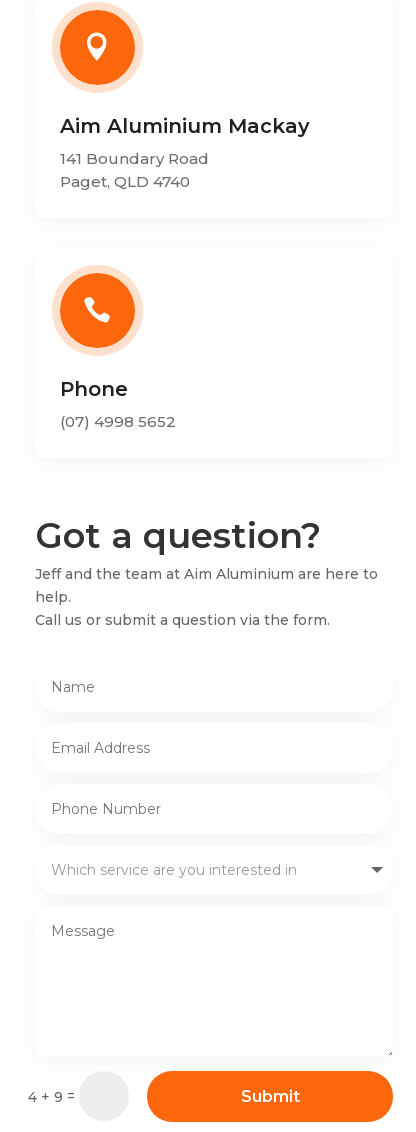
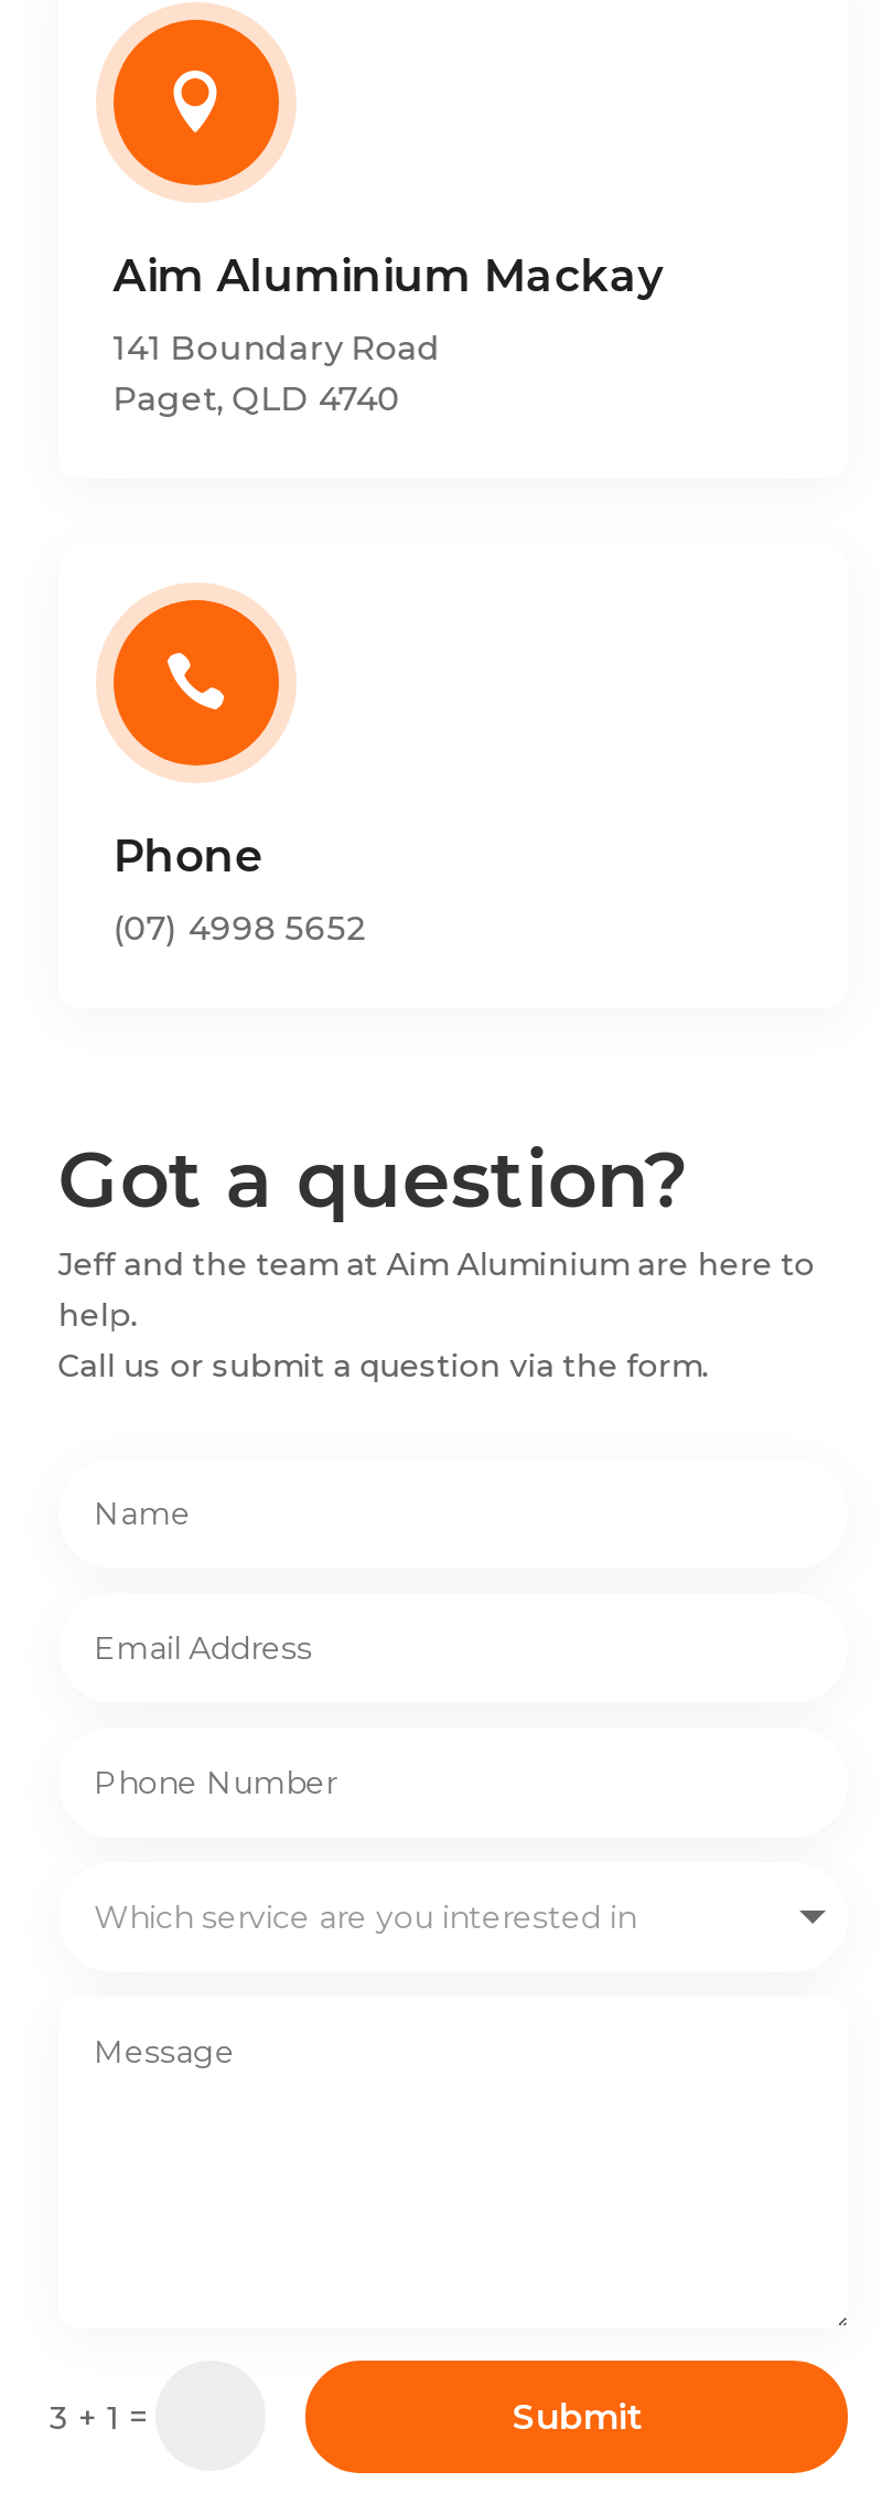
[28,1087,79,1106] 4 + 9 = -> [50,2396,155,2438] 3 + 1 =

